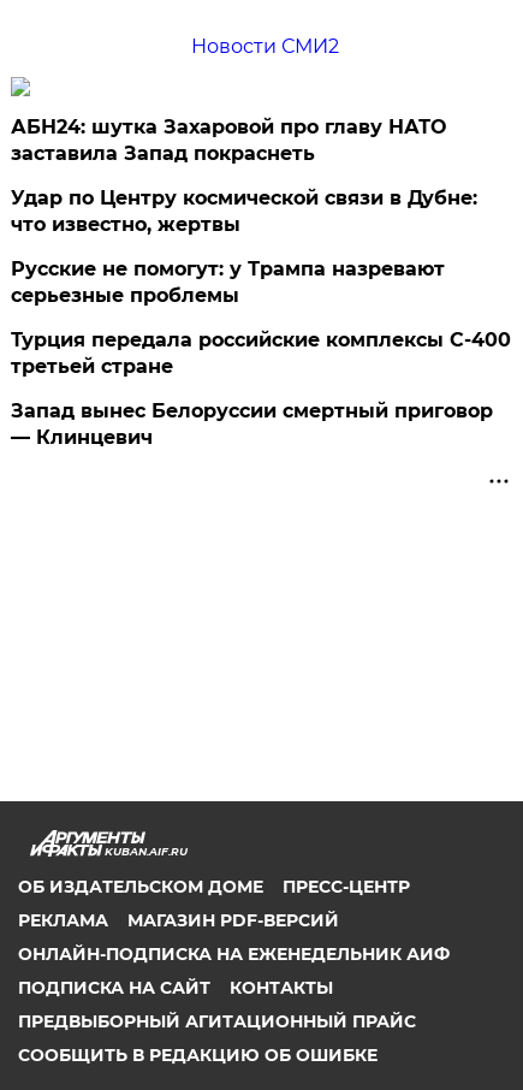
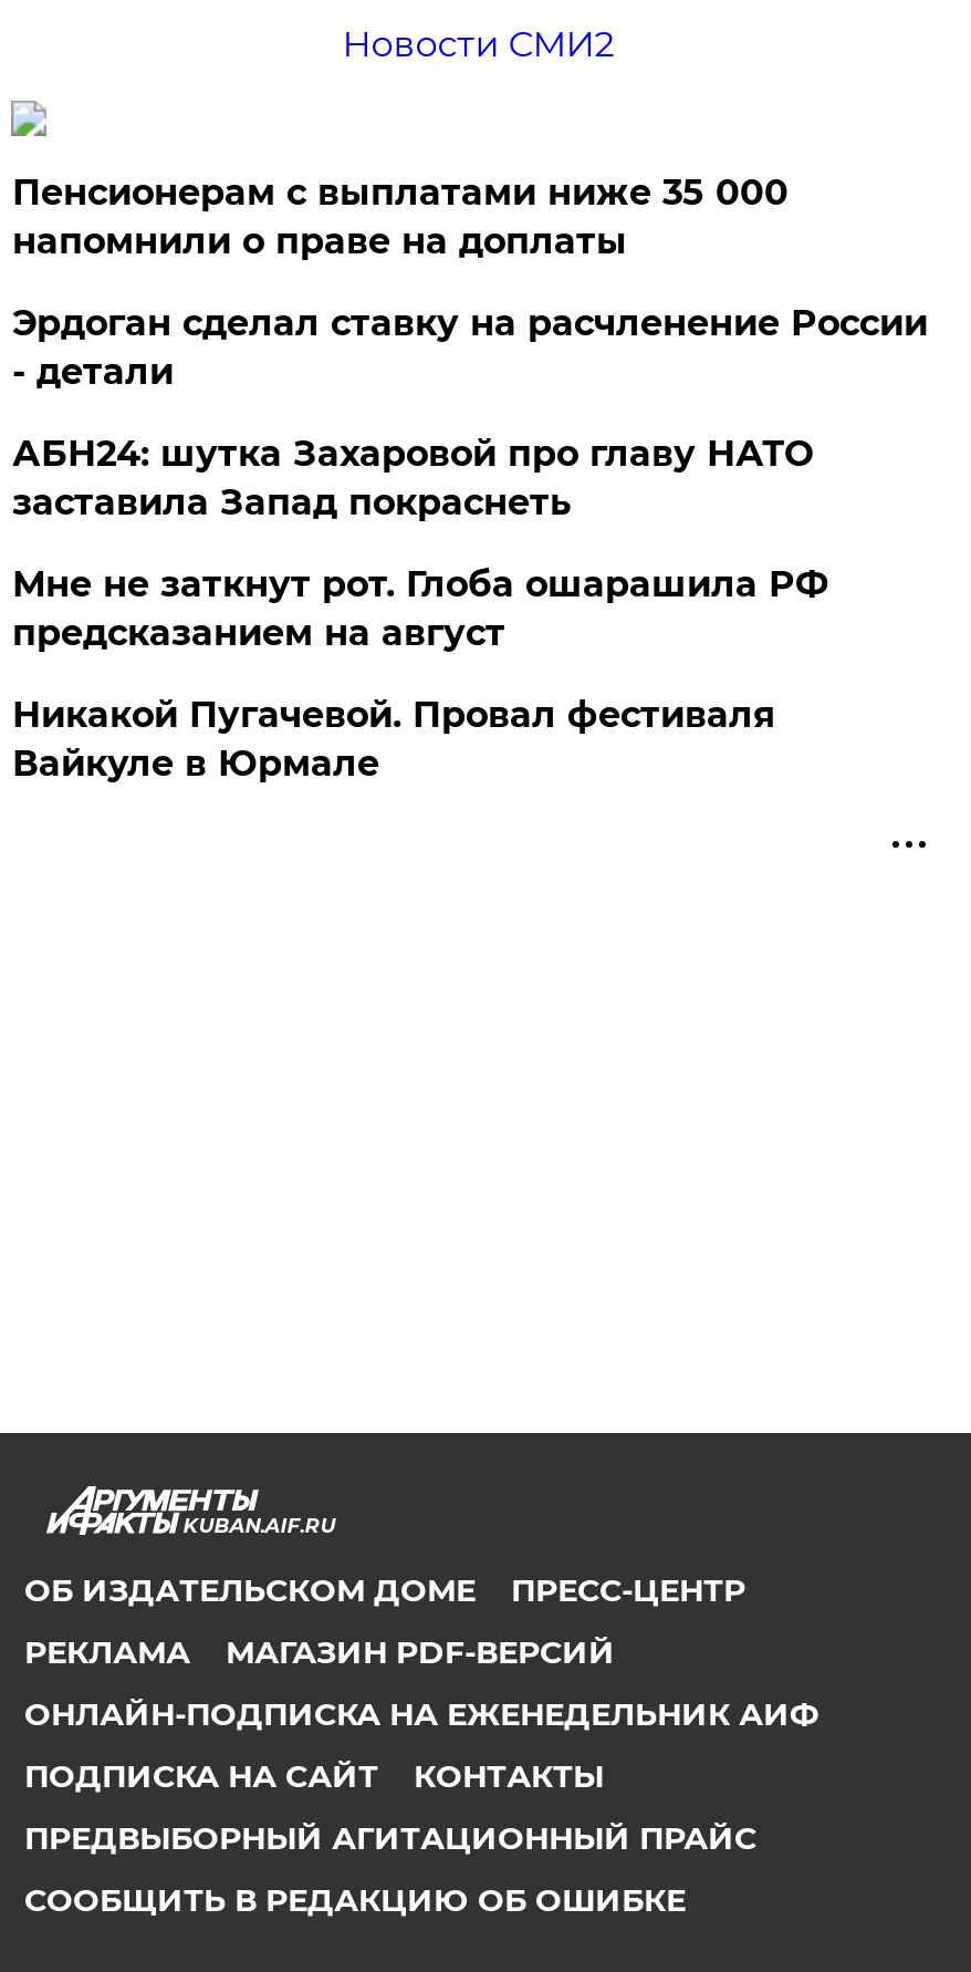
none -> [12,172,928,394] Пенсионерам с выплатами ниже 35 000 | напомнили о праве на доплаты | Эрдоган сделал ставку на расчленение России | - детали
moved [11,115,447,165] -> [12,434,813,524]: АБН24: шутка Захаровой про главу НАТО | заставила Запад покраснеть
[11,186,511,449] Удар по Центру космической связи в Дубне: | что известно, жертвы | Русские не помогут: у Трампа назревают | серьезные проблемы | Турция передала российские комплексы С-400 | третьей стране | Запад вынес Белоруссии смертный приговор | — Клинцевич -> [12,564,828,785] Мне не заткнут рот. Глоба ошарашила РФ | предсказанием на август | Никакой Пугачевой. Провал фестиваля | Вайкуле в Юрмале

